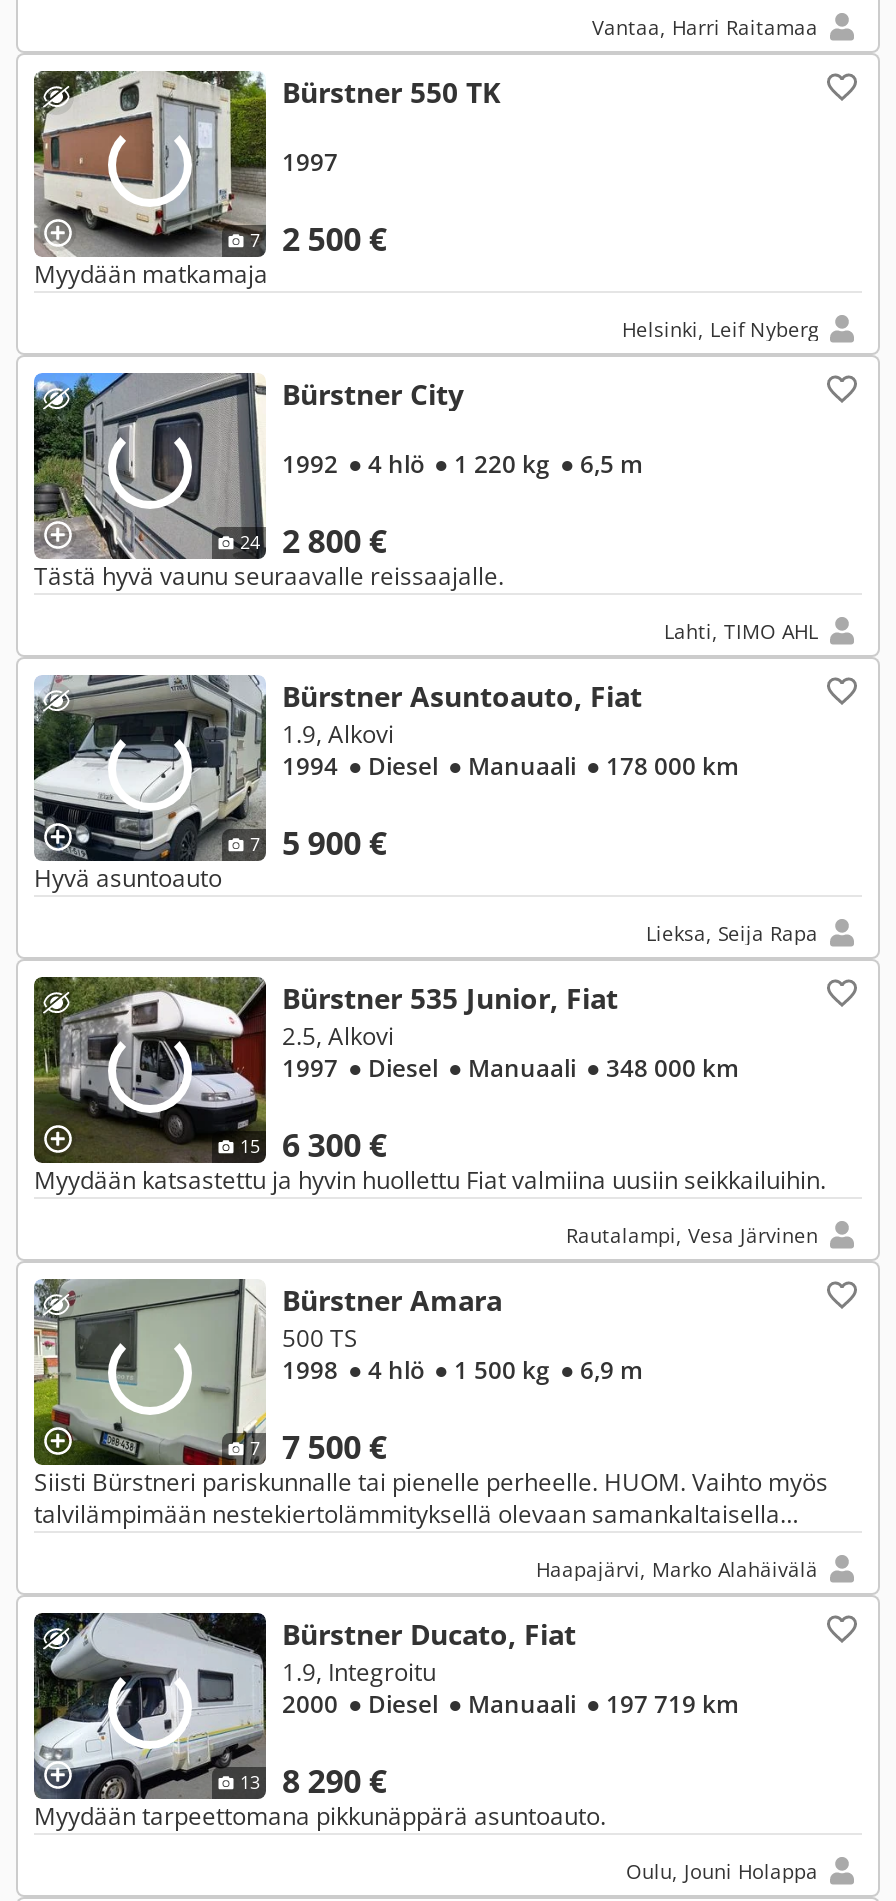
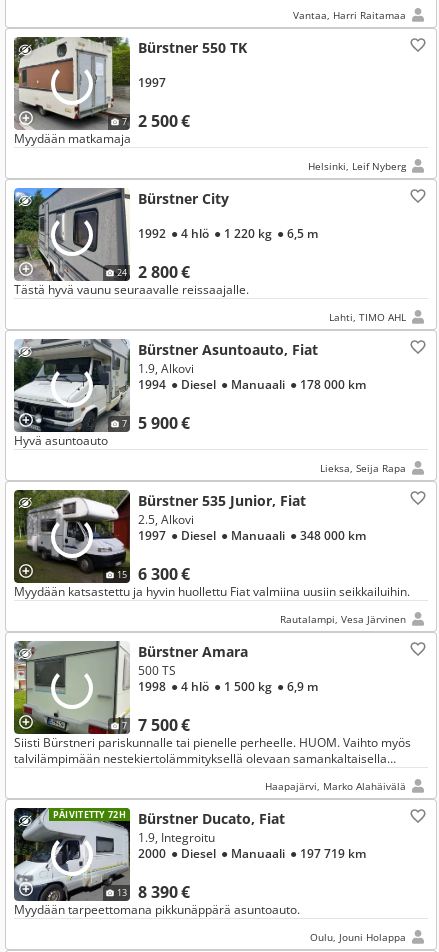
none -> [53,808,126,821] PÄIVITETTY 72H
[240,1759,387,1803] 13 8 290 € -> [117,881,190,903] 13 8 390 €

